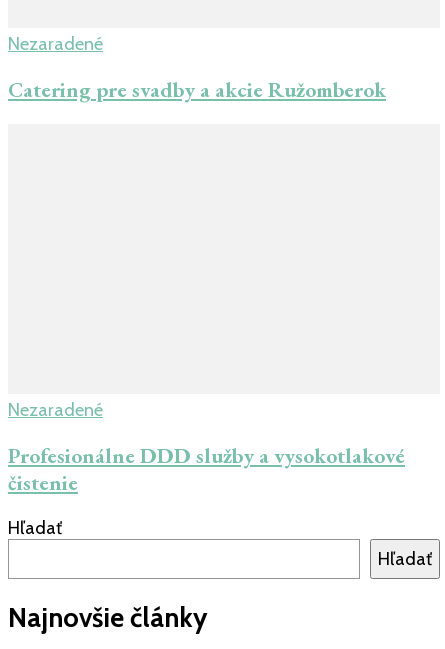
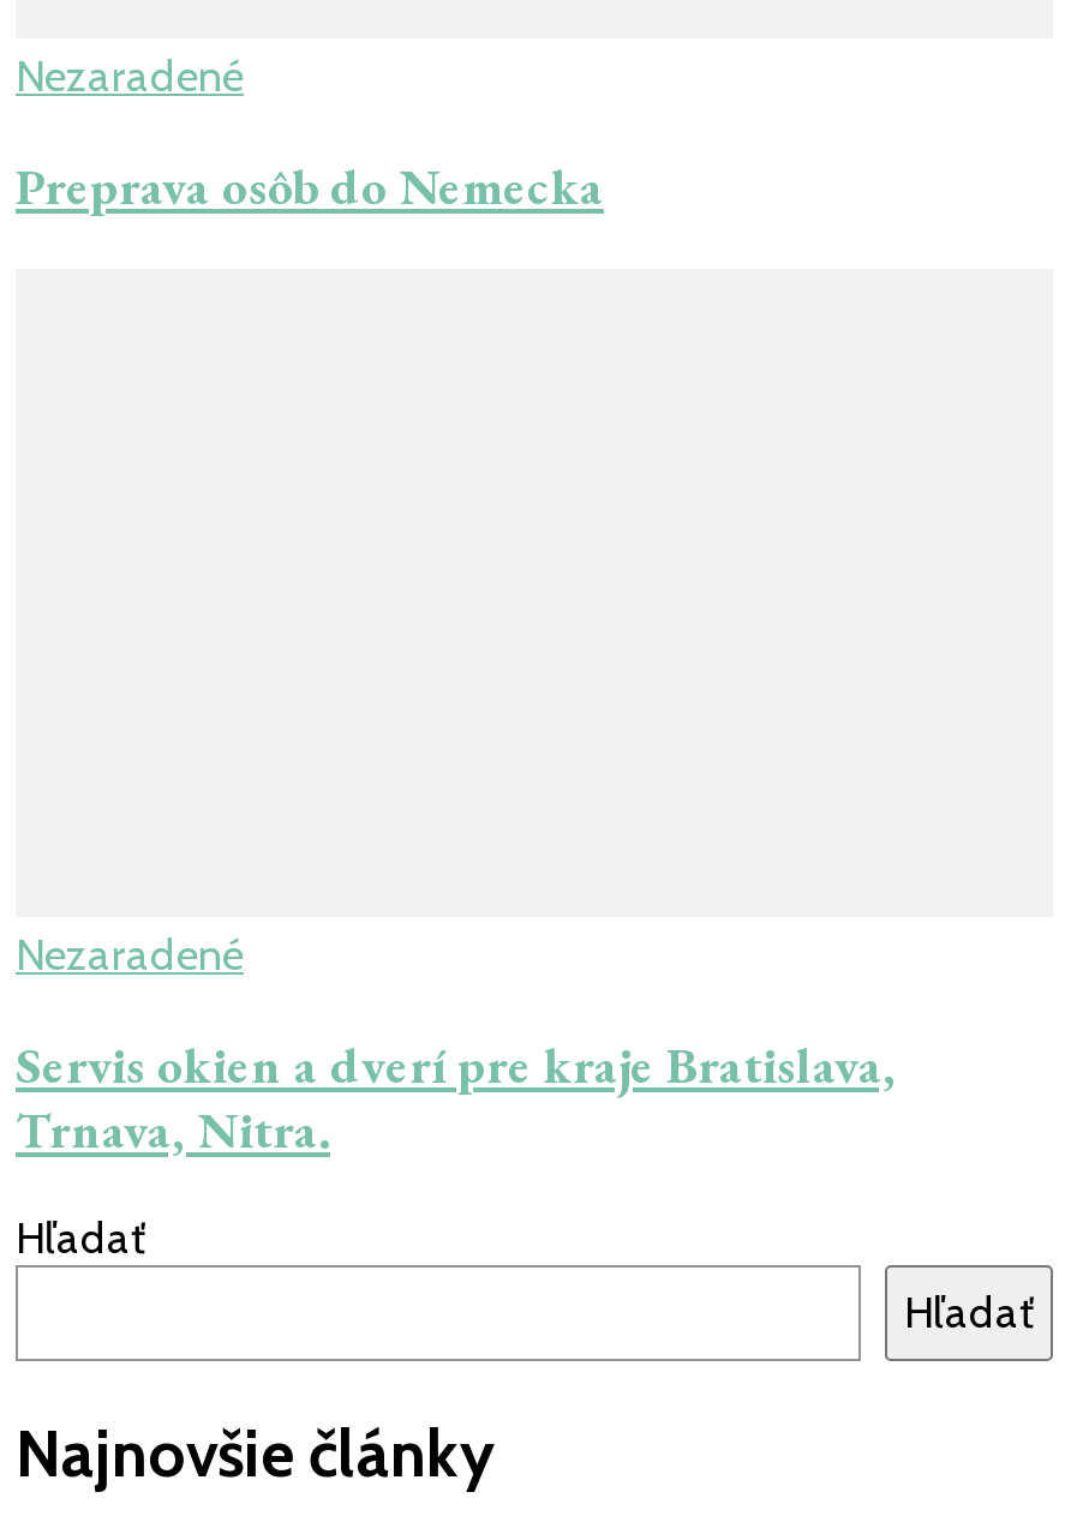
[8,76,386,103] Catering pre svadby a akcie Ružomberok -> [16,153,604,218] Preprava osôb do Nemecka
[8,442,405,496] Profesionálne DDD služby a vysokotlakové | čistenie -> [16,1032,897,1162] Servis okien a dverí pre kraje Bratislava, | Trnava, Nitra.

